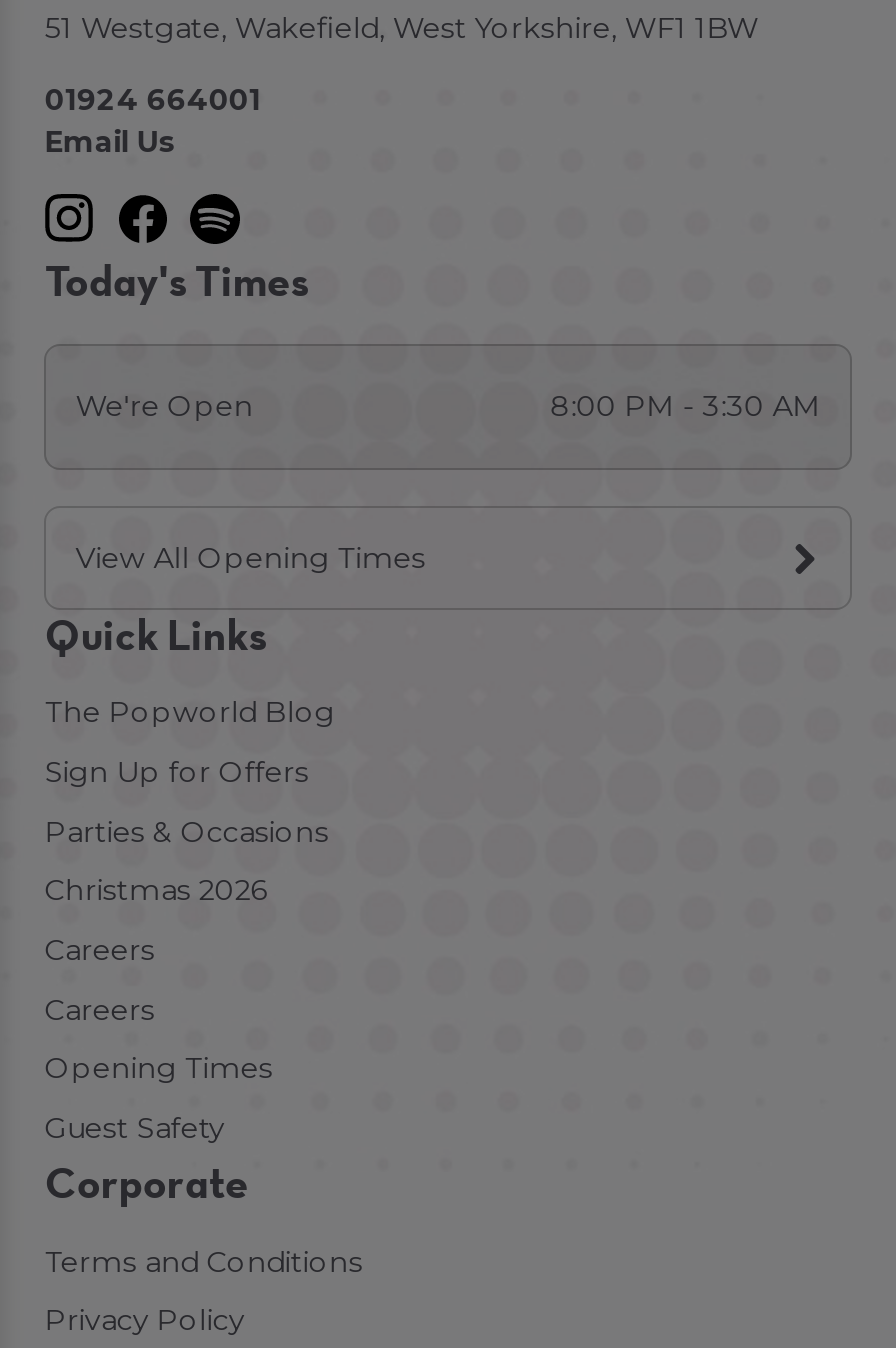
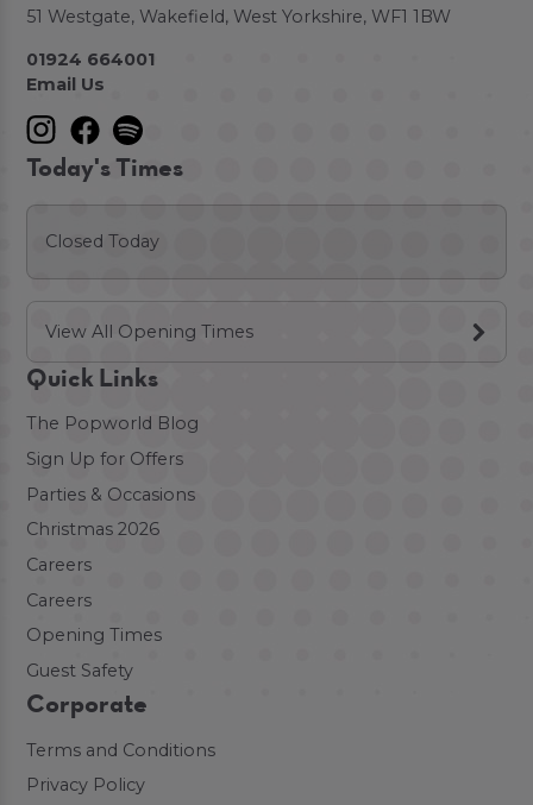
[76,388,820,424] We're Open | 8:00 PM - 3:30 AM -> [45,231,159,252] Closed Today

